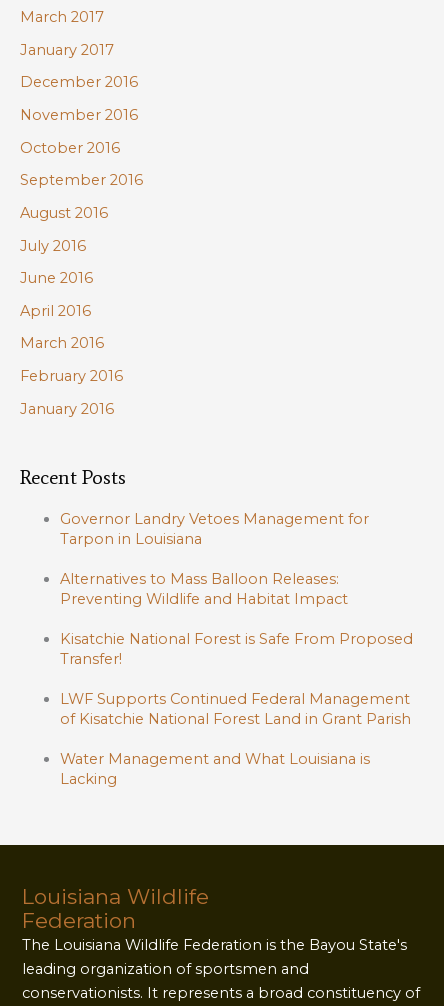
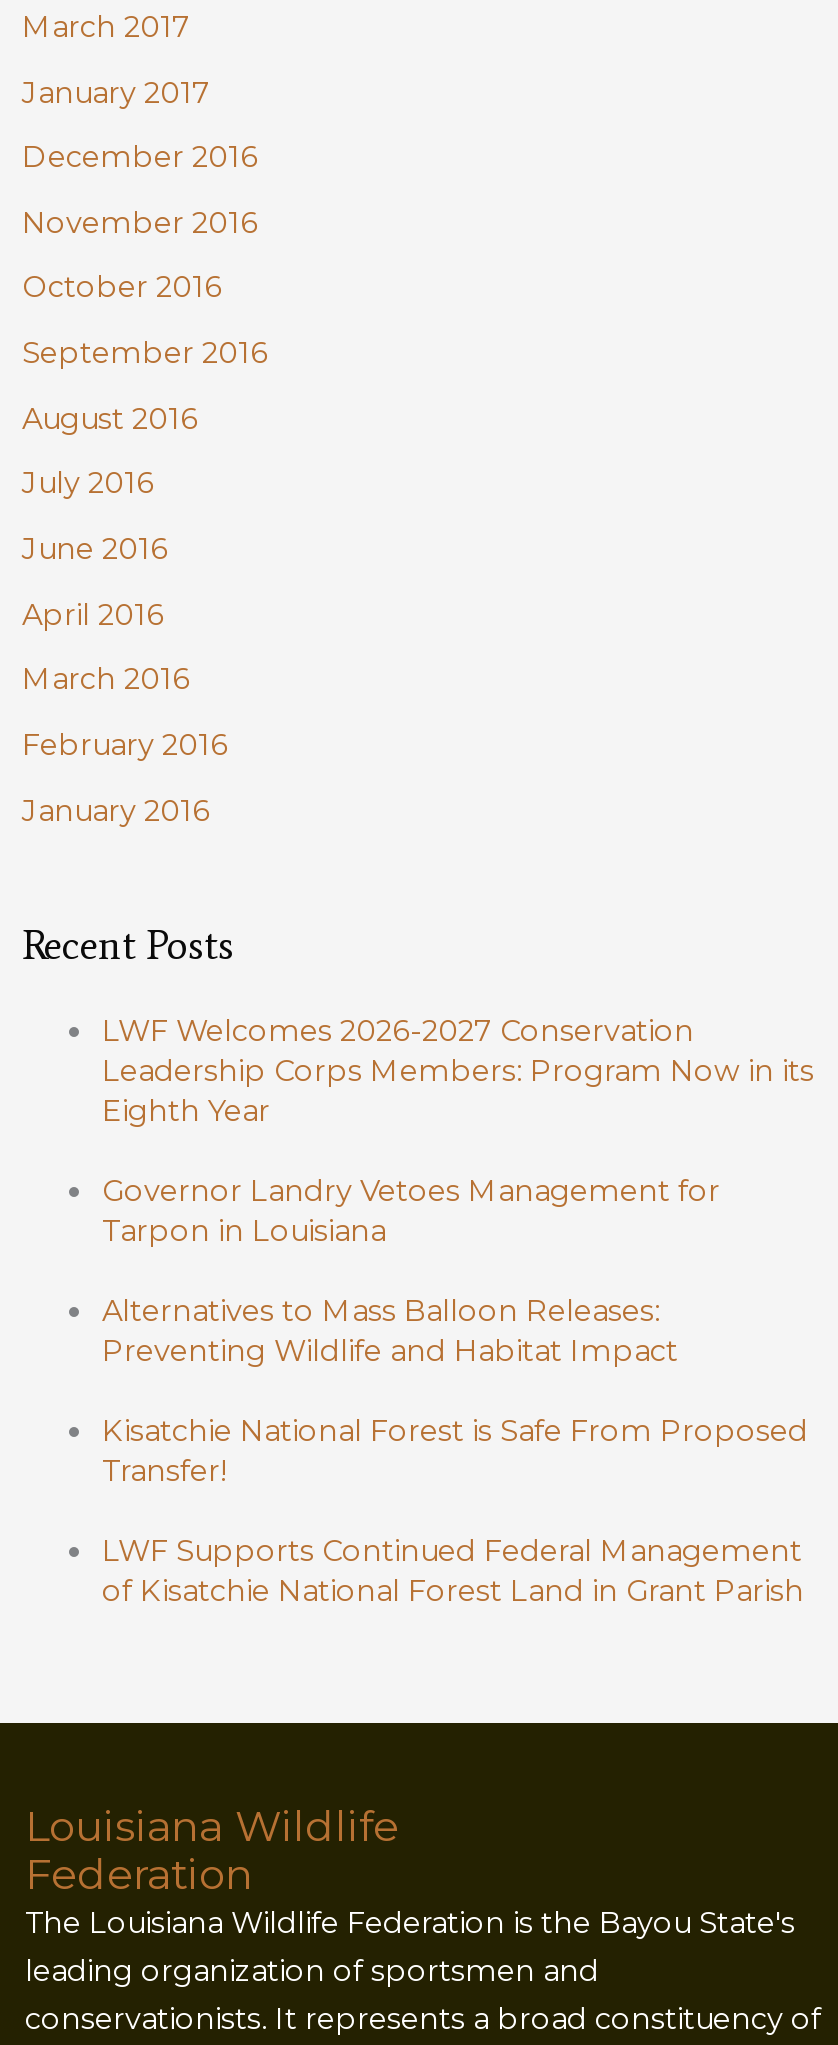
none -> [102,1012,814,1128] LWF Welcomes 2026-2027 Conservation | Leadership Corps Members: Program Now in its | Eighth Year
moved [60,510,413,728] -> [102,1172,808,1608]: Governor Landry Vetoes Management for | Tarpon in Louisiana | Alternatives to Mass Balloon Releases: | Preventing Wildlife and Habitat Impact | Kisatchie National Forest is Safe From Proposed | Transfer! | LWF Supports Continued Federal Management | of Kisatchie National Forest Land in Grant Parish
[60,750,370,788] Water Management and What Louisiana is | Lacking -> none

